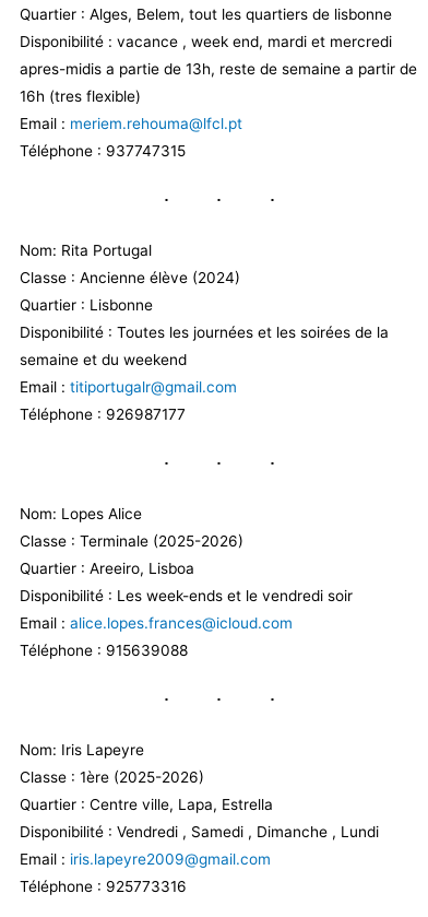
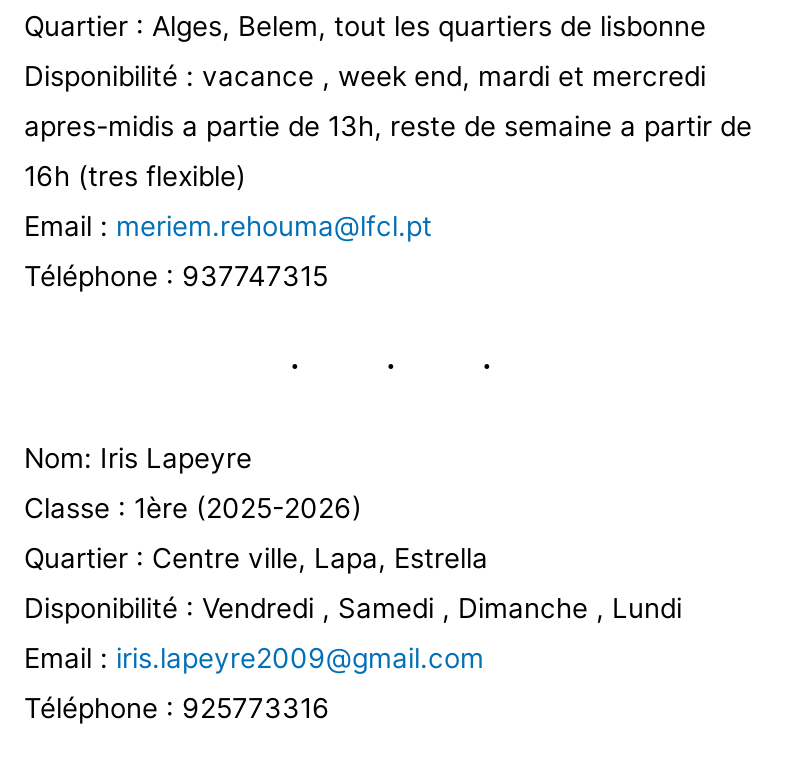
[19,242,388,423] Nom: Rita Portugal | Classe : Ancienne élève (2024) | Quartier : Lisbonne | Disponibilité : Toutes les journées et les soirées de la | semaine et du weekend | Email : titiportugalr@gmail.com | Téléphone : 926987177 -> none
[19,505,352,659] Nom: Lopes Alice | Classe : Terminale (2025-2026) | Quartier : Areeiro, Lisboa | Disponibilité : Les week-ends et le vendredi soir | Email : alice.lopes.frances@icloud.com | Téléphone : 915639088 -> none

